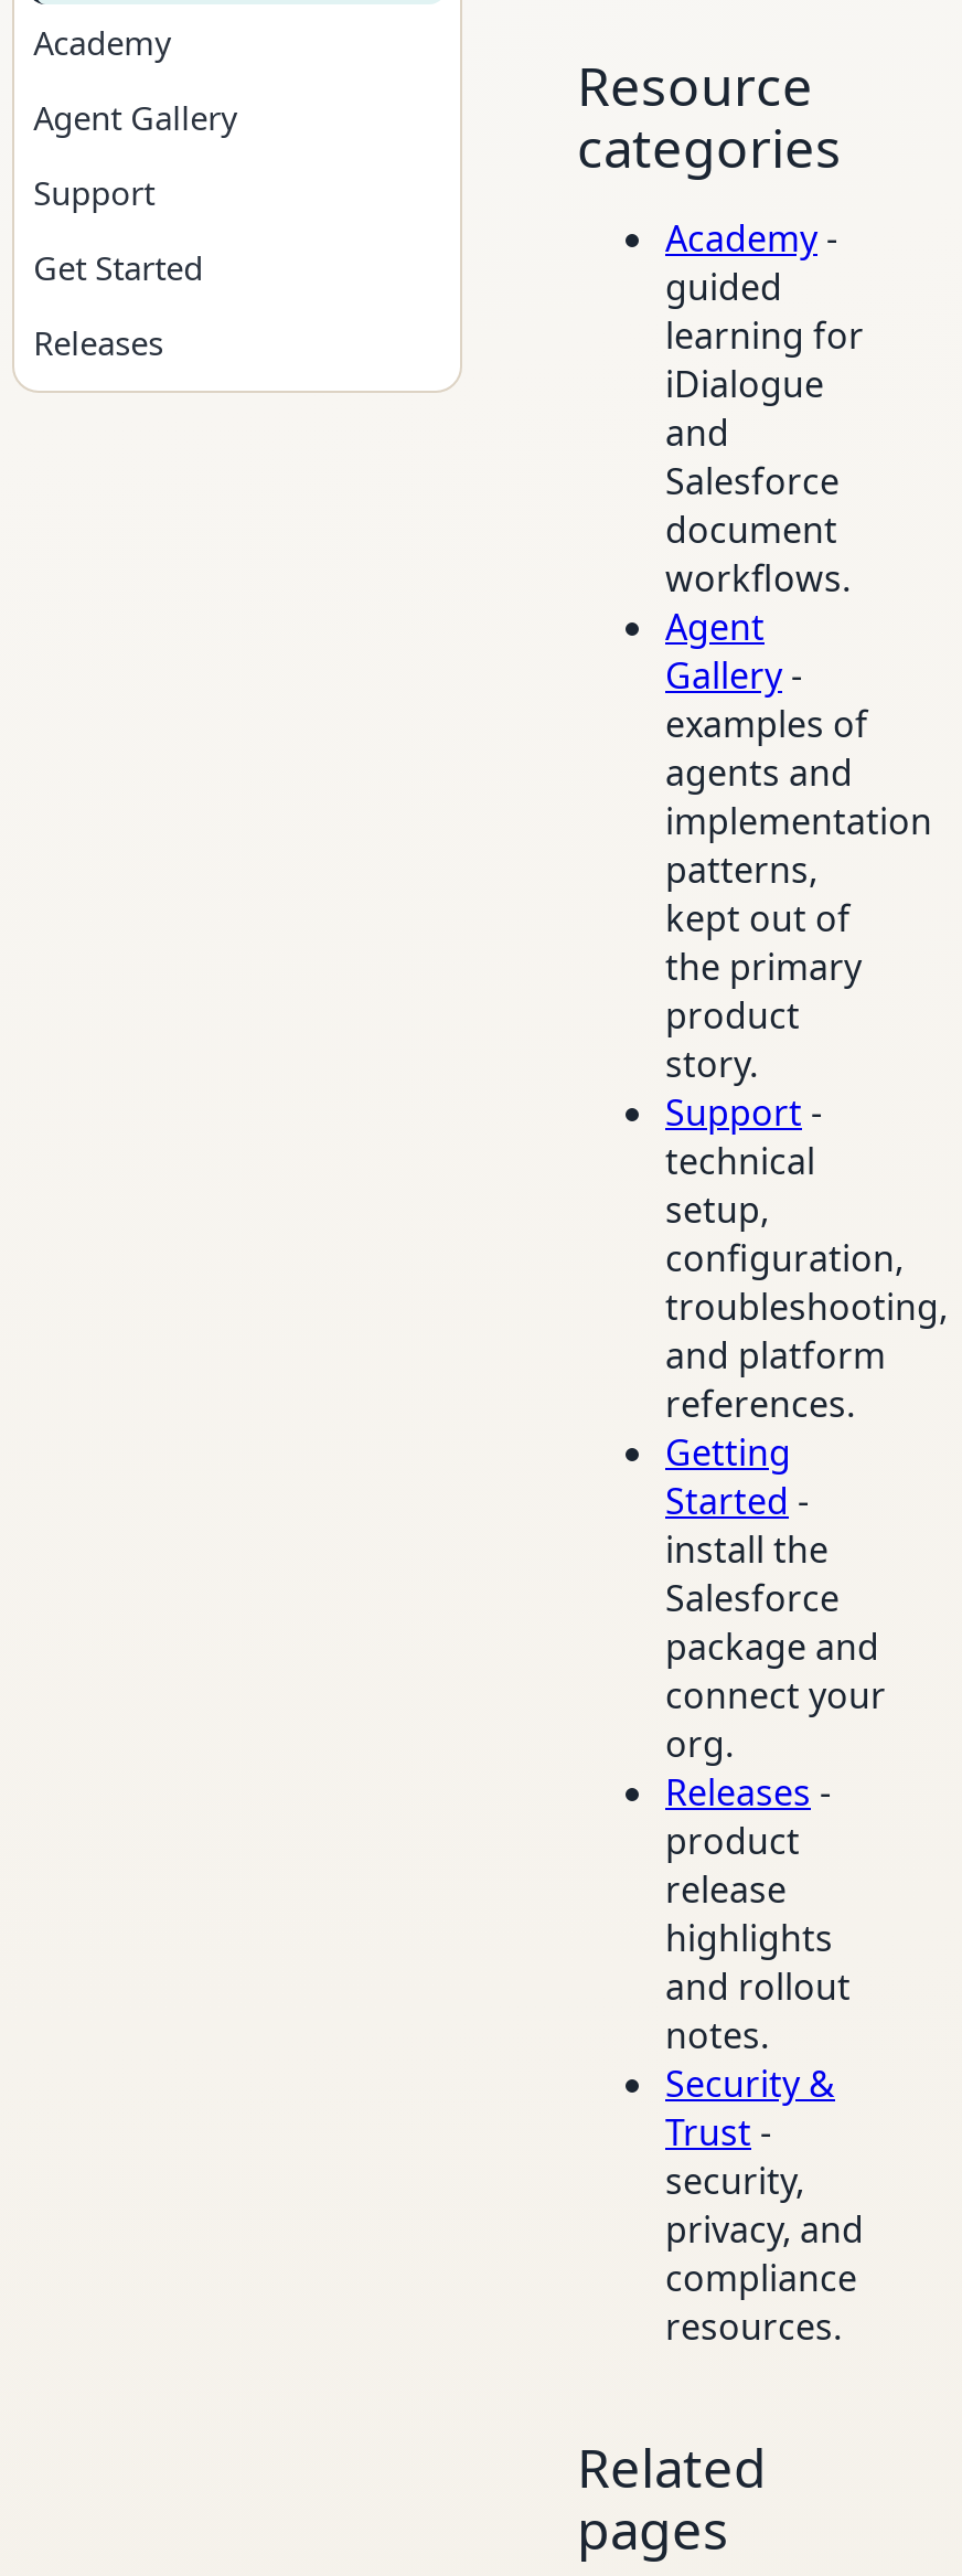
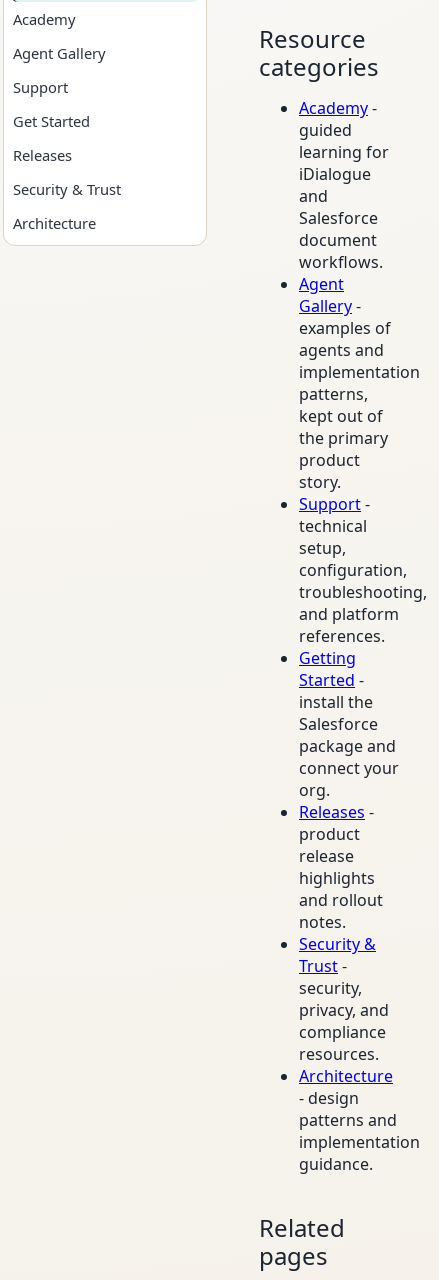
none -> [13,179,121,233] Security & Trust | Architecture
none -> [299,1065,420,1175] Architecture | - design | patterns and | implementation | guidance.

